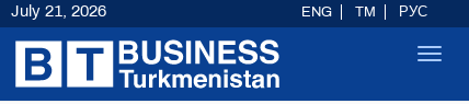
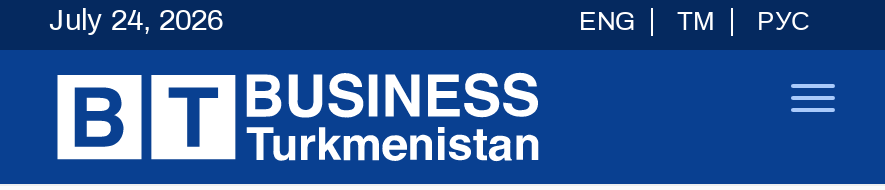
[11,2,106,20] July 21, 2026 -> [49,4,223,36] July 24, 2026

